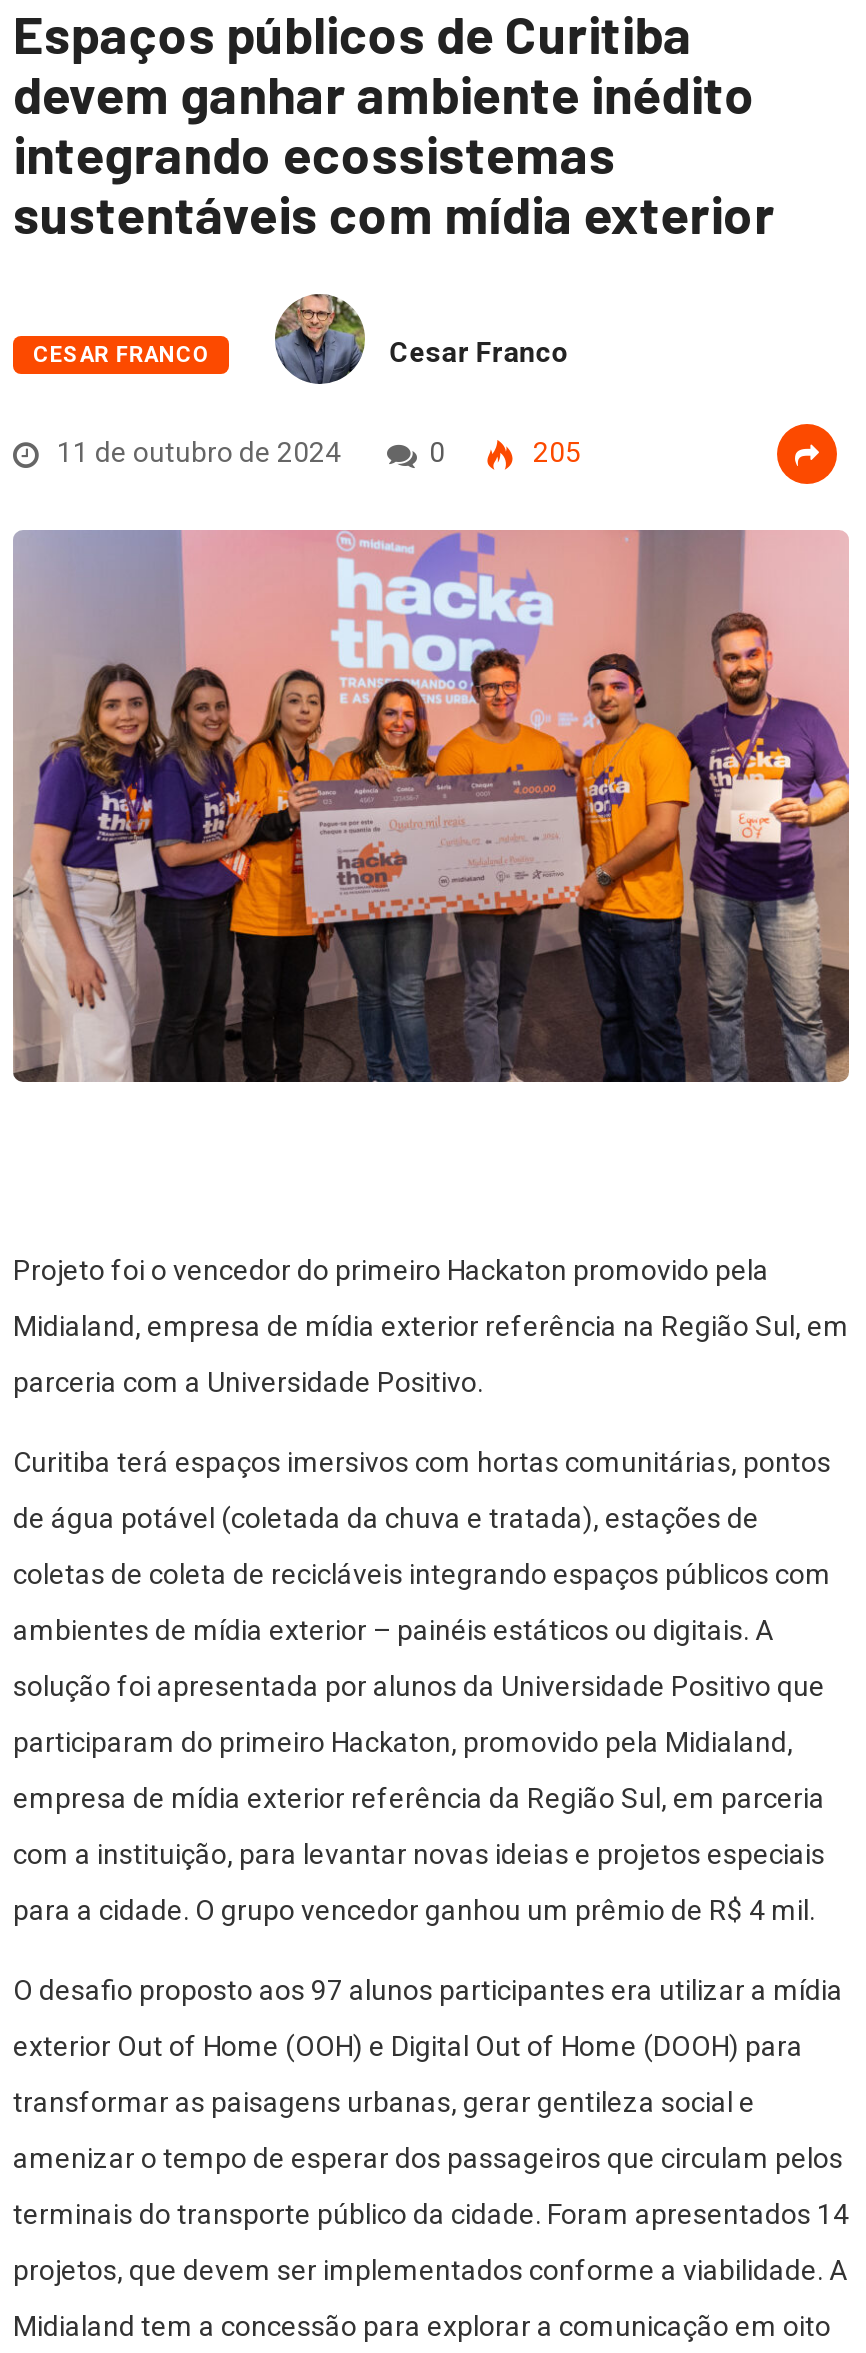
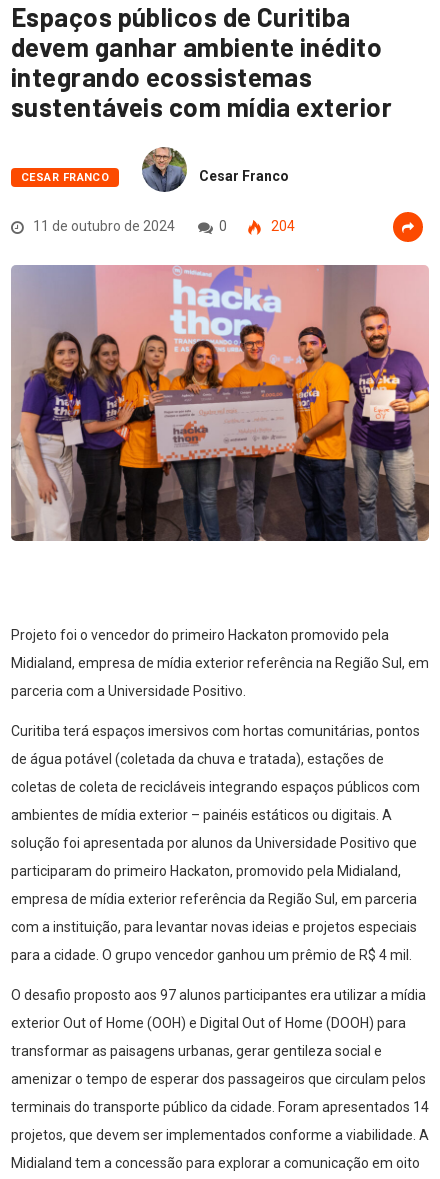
[527,436,581,468] 205 -> [268,218,295,234] 204

